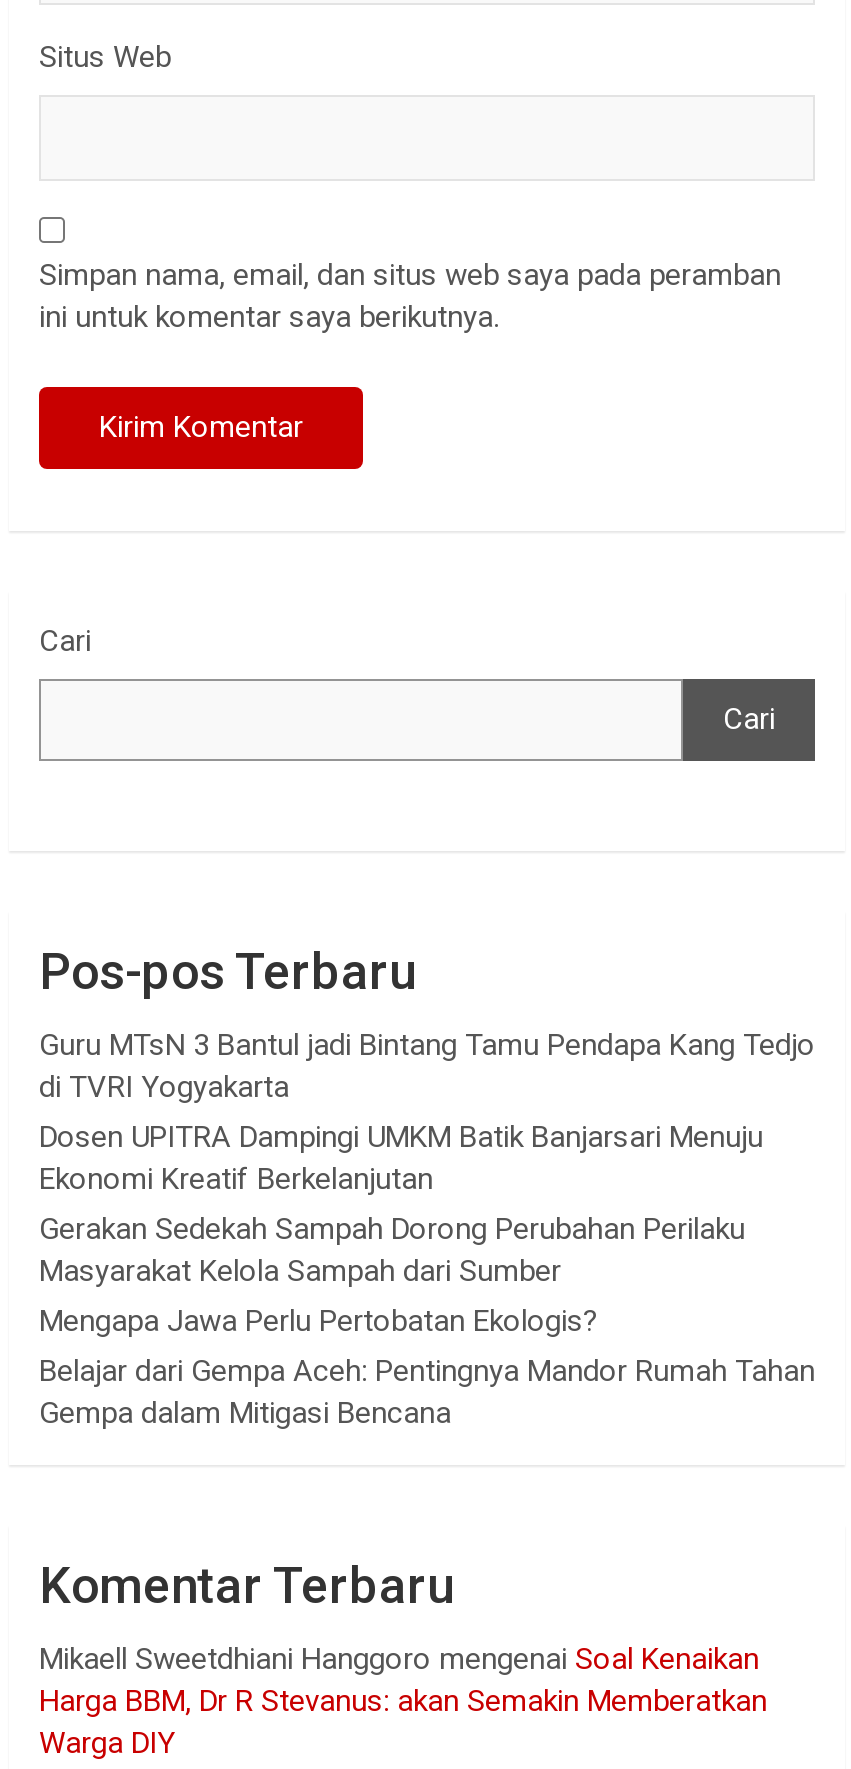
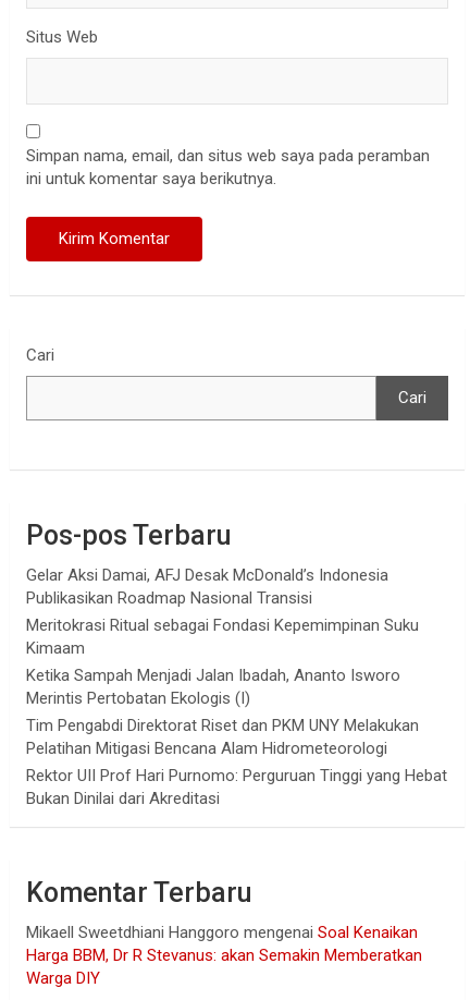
[39,1027,815,1431] Guru MTsN 3 Bantul jadi Bintang Tamu Pendapa Kang Tedjo | di TVRI Yogyakarta | Dosen UPITRA Dampingi UMKM Batik Banjarsari Menuju | Ekonomi Kreatif Berkelanjutan | Gerakan Sedekah Sampah Dorong Perubahan Perilaku | Masyarakat Kelola Sampah dari Sumber | Mengapa Jawa Perlu Pertobatan Ekologis? | Belajar dari Gempa Aceh: Pentingnya Mandor Rumah Tahan | Gempa dalam Mitigasi Bencana -> [26,565,447,808] Gelar Aksi Damai, AFJ Desak McDonald’s Indonesia | Publikasikan Roadmap Nasional Transisi | Meritokrasi Ritual sebagai Fondasi Kepemimpinan Suku | Kimaam | Ketika Sampah Menjadi Jalan Ibadah, Ananto Isworo | Merintis Pertobatan Ekologis (I) | Tim Pengabdi Direktorat Riset dan PKM UNY Melakukan | Pelatihan Mitigasi Bencana Alam Hidrometeorologi | Rektor UII Prof Hari Purnomo: Perguruan Tinggi yang Hebat | Bukan Dinilai dari Akreditasi

